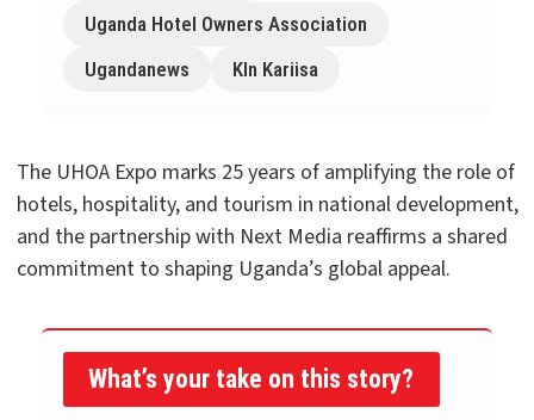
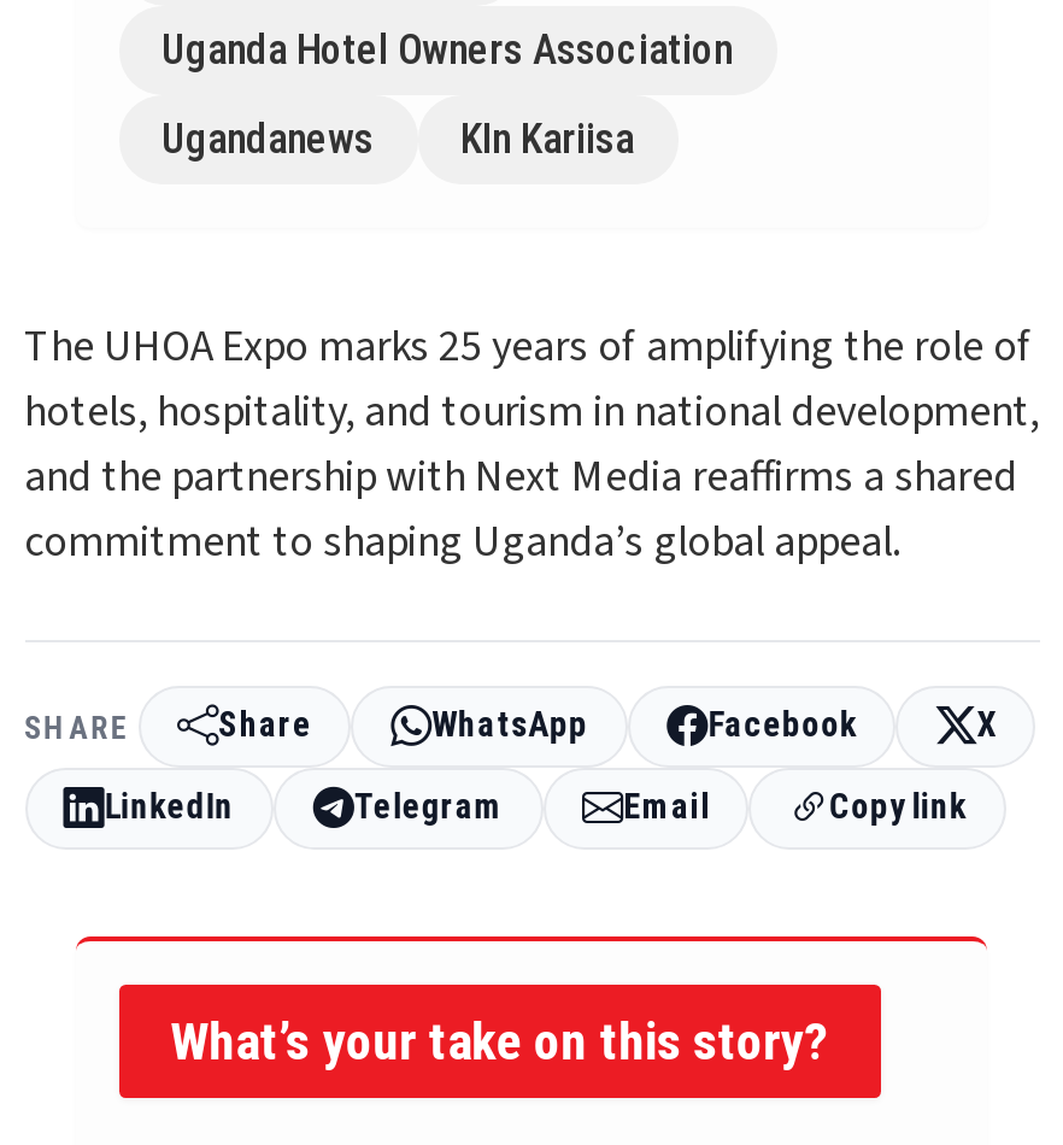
none -> [24,706,996,829] SHARE | Share | WhatsApp | Facebook | X | LinkedIn | Telegram | Email | Copy link

